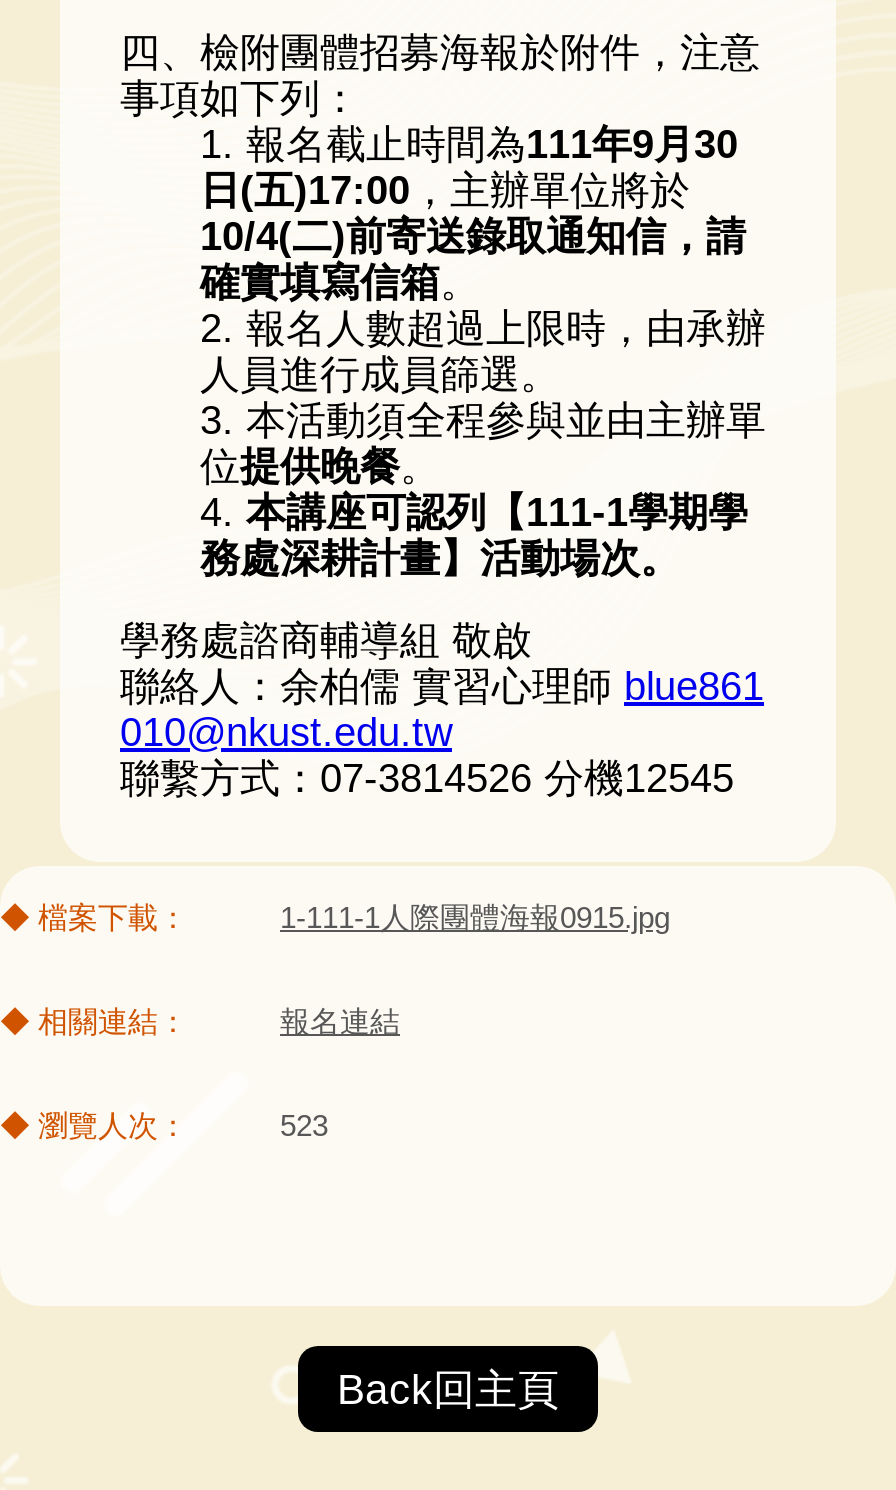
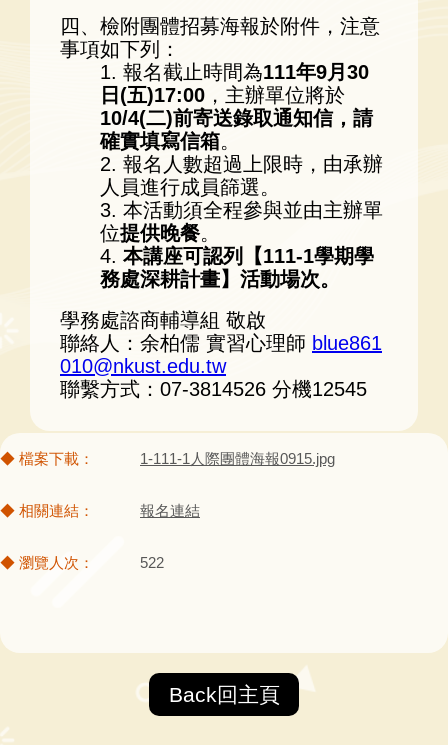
[280,1109,328,1143] 523 -> [140,554,164,571] 522

